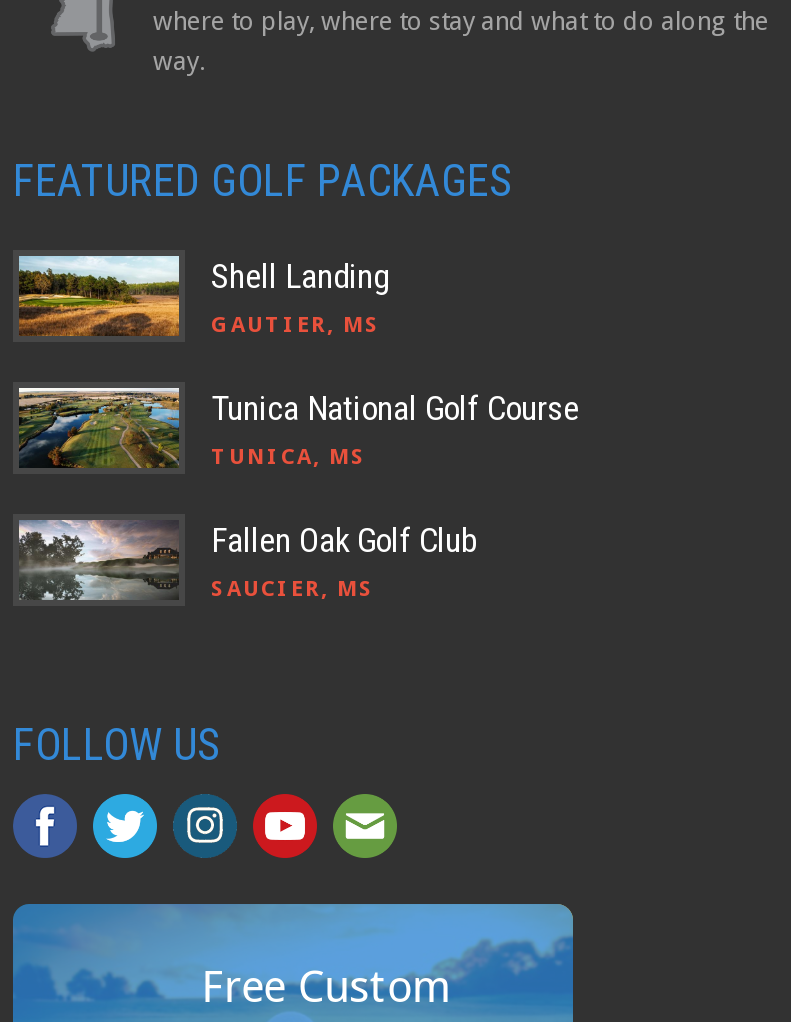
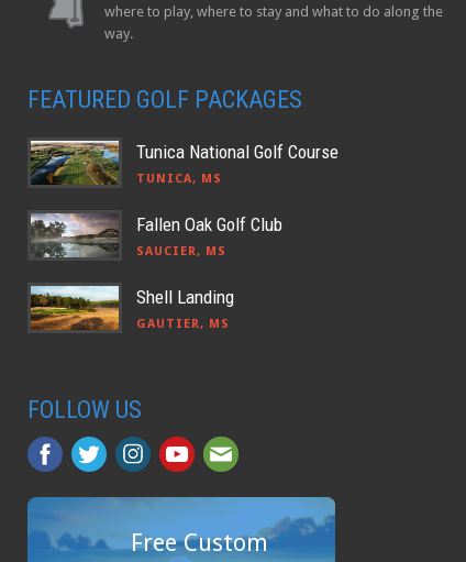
moved [17,254,389,338] -> [30,285,234,331]: [image] | Shell Landing | GAUTIER, MS
moved [15,388,579,602] -> [29,141,339,258]: [image] | Tunica National Golf Course | TUNICA, MS | Fallen Oak Golf Club | SAUCIER, MS

